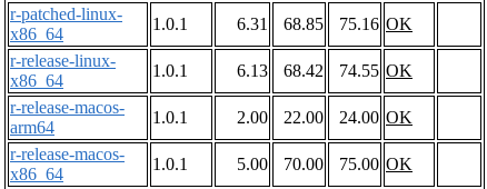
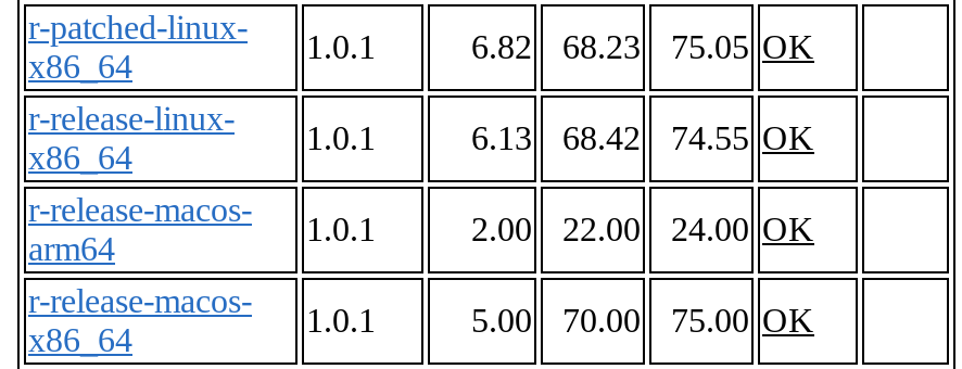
[237,15,268,34] 6.31 -> [471,29,532,66] 6.82
[284,15,324,34] 68.85 -> [562,29,641,66] 68.23
[339,15,413,34] 75.16 OK -> [671,29,814,66] 75.05 OK

